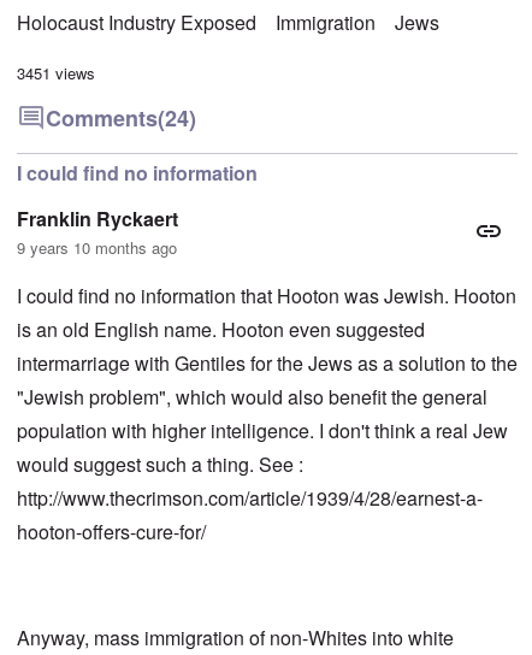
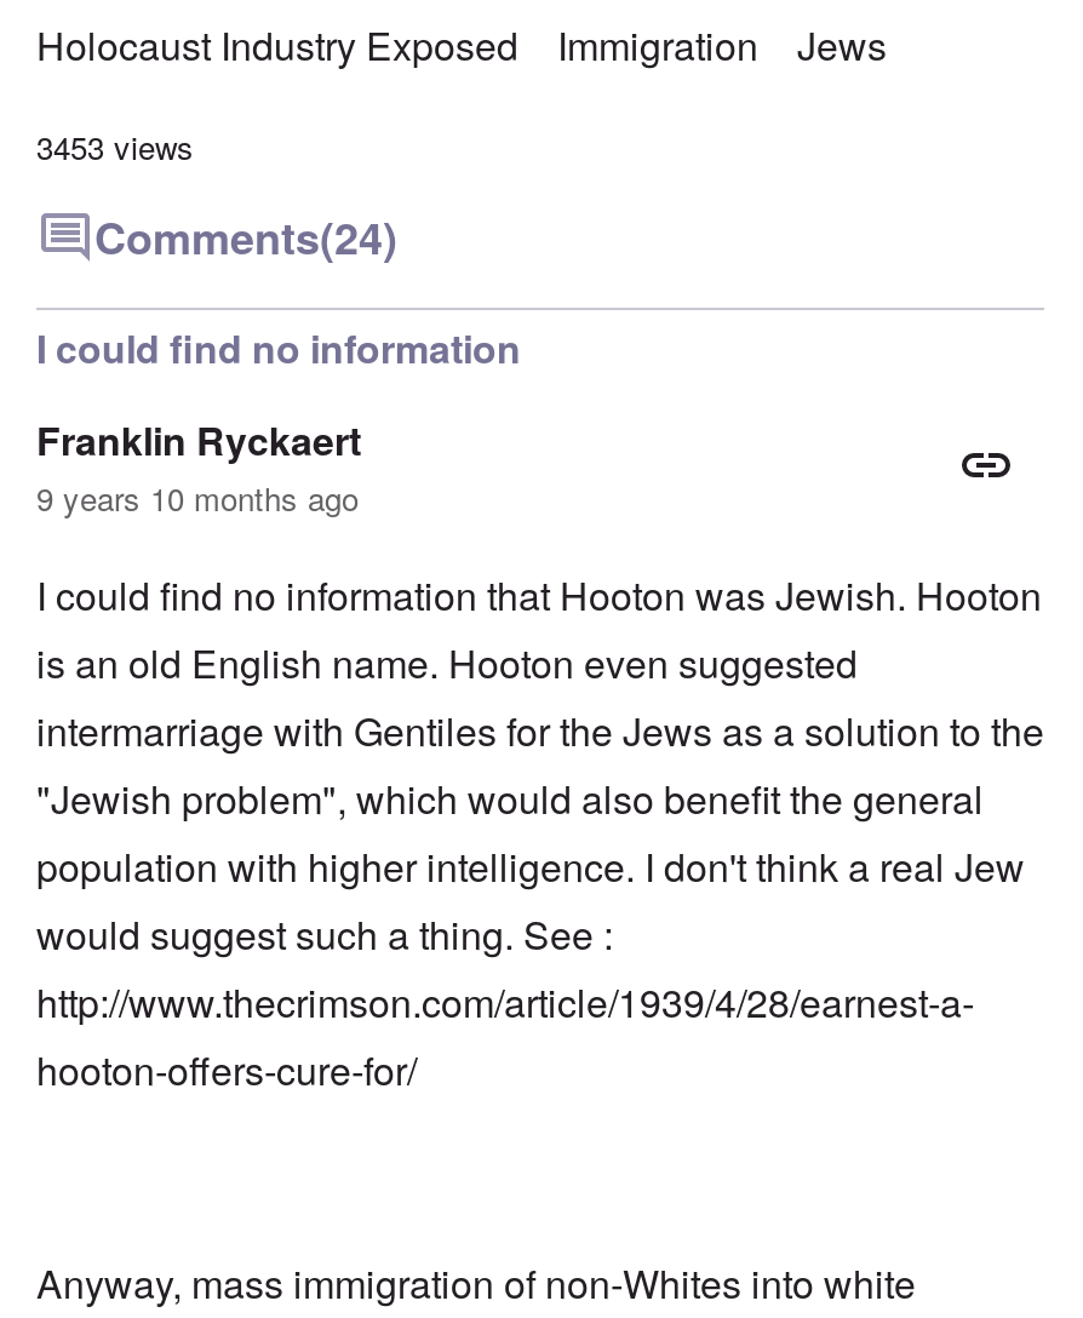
[17,62,95,85] 3451 views -> [36,125,194,171] 3453 views

